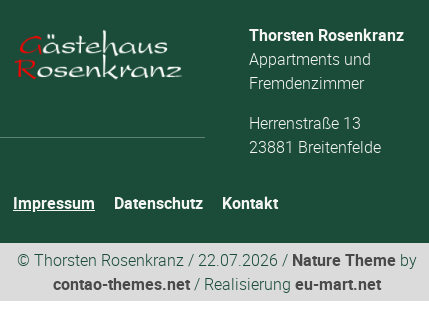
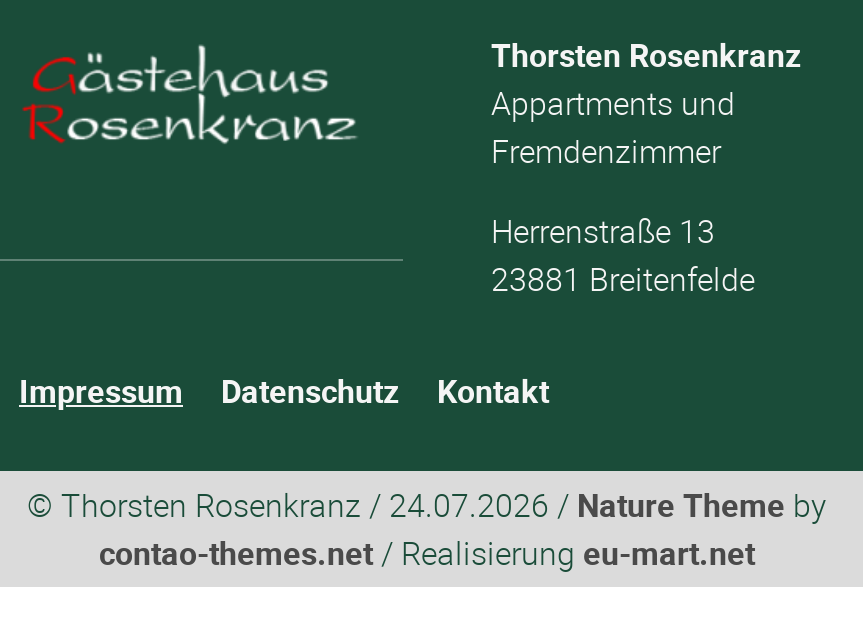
[17,249,417,271] © Thorsten Rosenkranz / 22.07.2026 / Nature Theme by -> [27,483,827,527] © Thorsten Rosenkranz / 24.07.2026 / Nature Theme by

